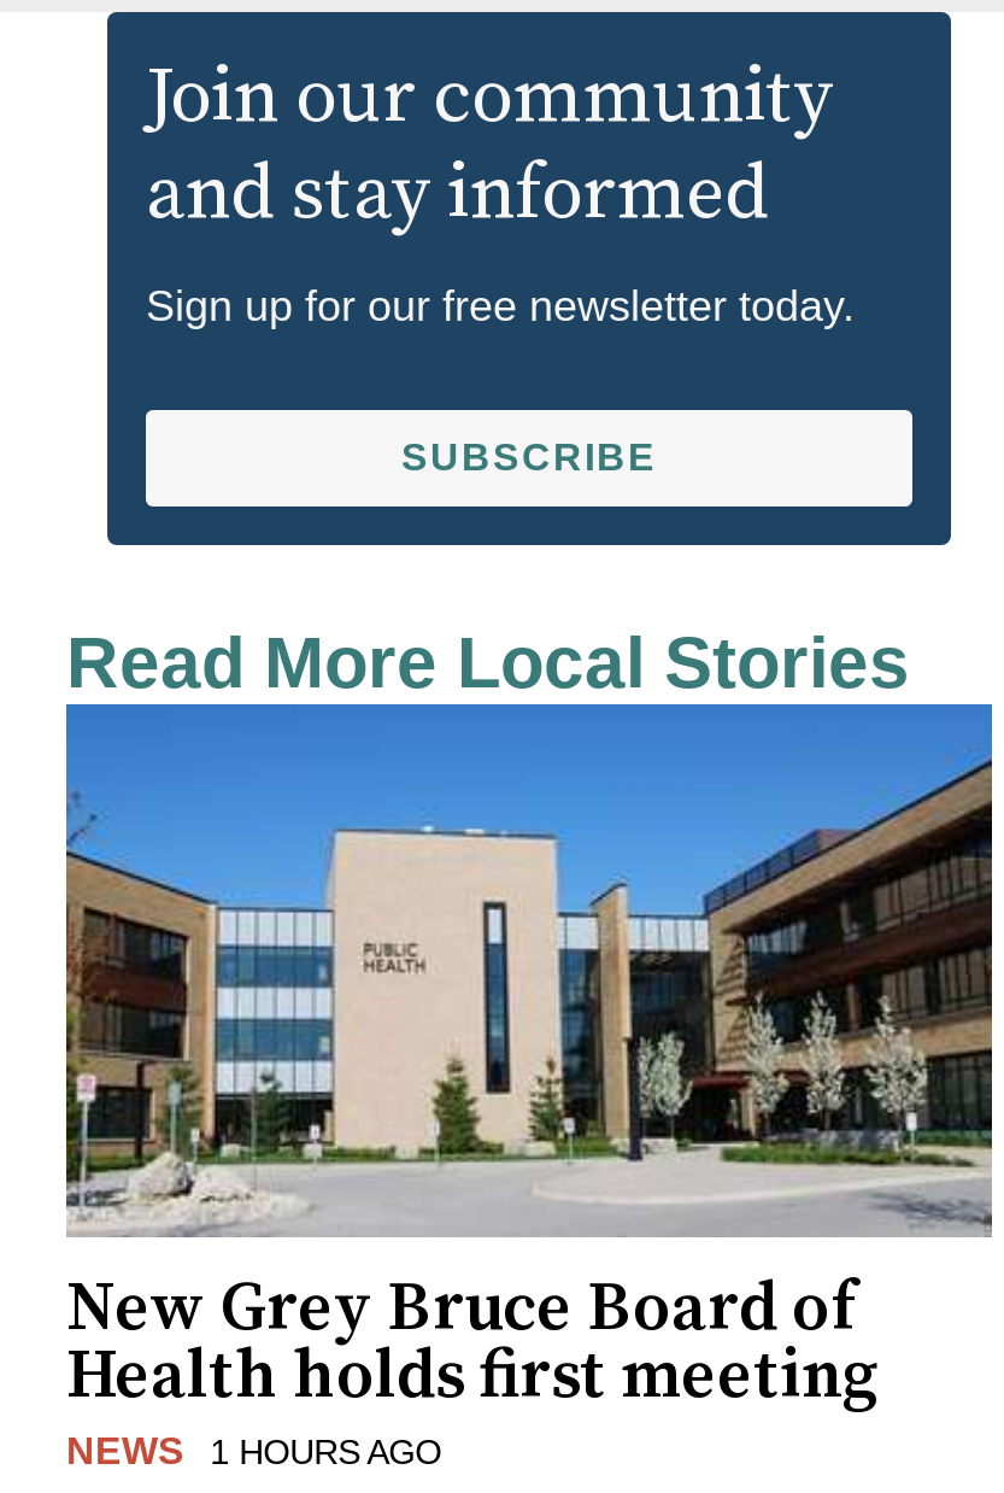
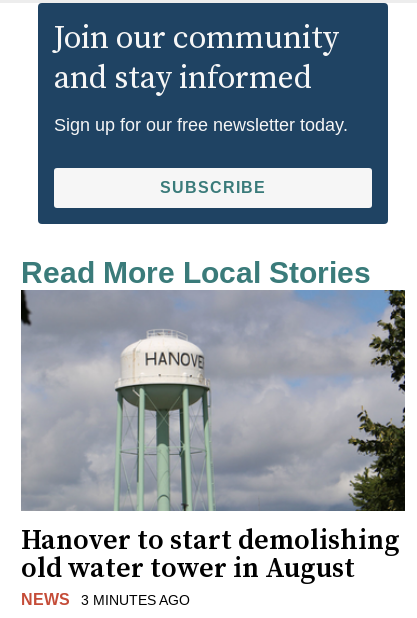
[64,702,994,1419] [image] | New Grey Bruce Board of | Health holds first meeting -> [20,289,406,586] [image] | Hanover to start demolishing | old water tower in August
[66,1431,442,1472] NEWS 1 HOURS AGO -> [21,591,190,608] NEWS 3 MINUTES AGO

